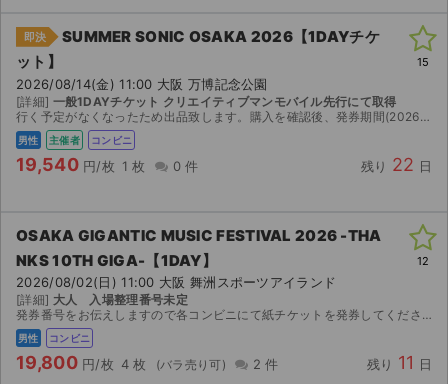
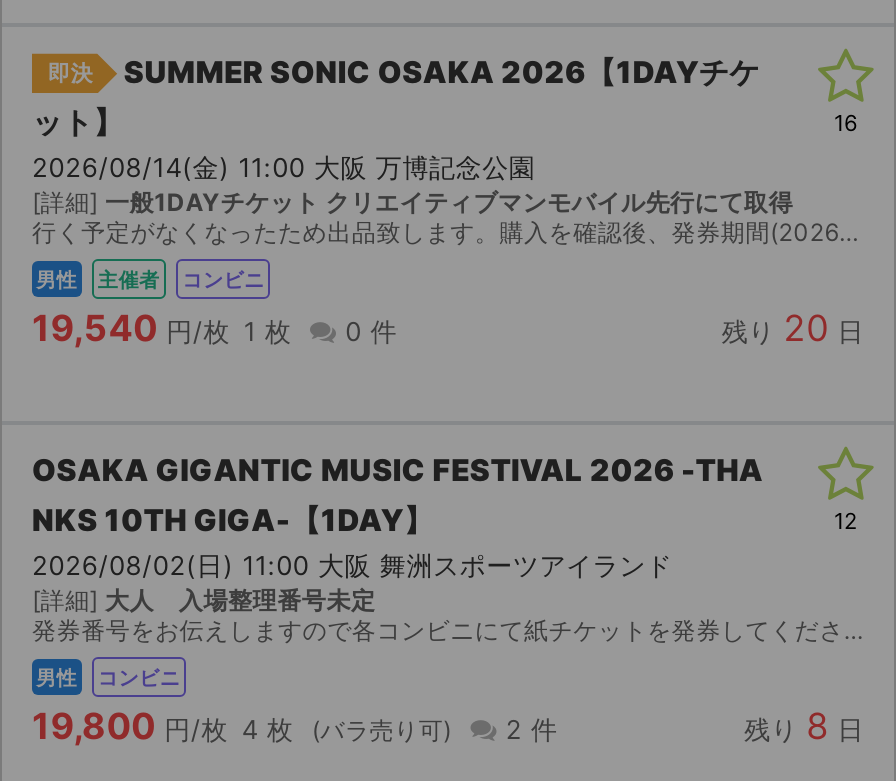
[417,55,429,69] 15 -> [834,110,858,138] 16
[361,154,432,175] 残り 22 日 -> [722,307,864,349] 残り 20 日
[367,352,432,373] 残り 11 日 -> [744,705,864,747] 残り 8 日

